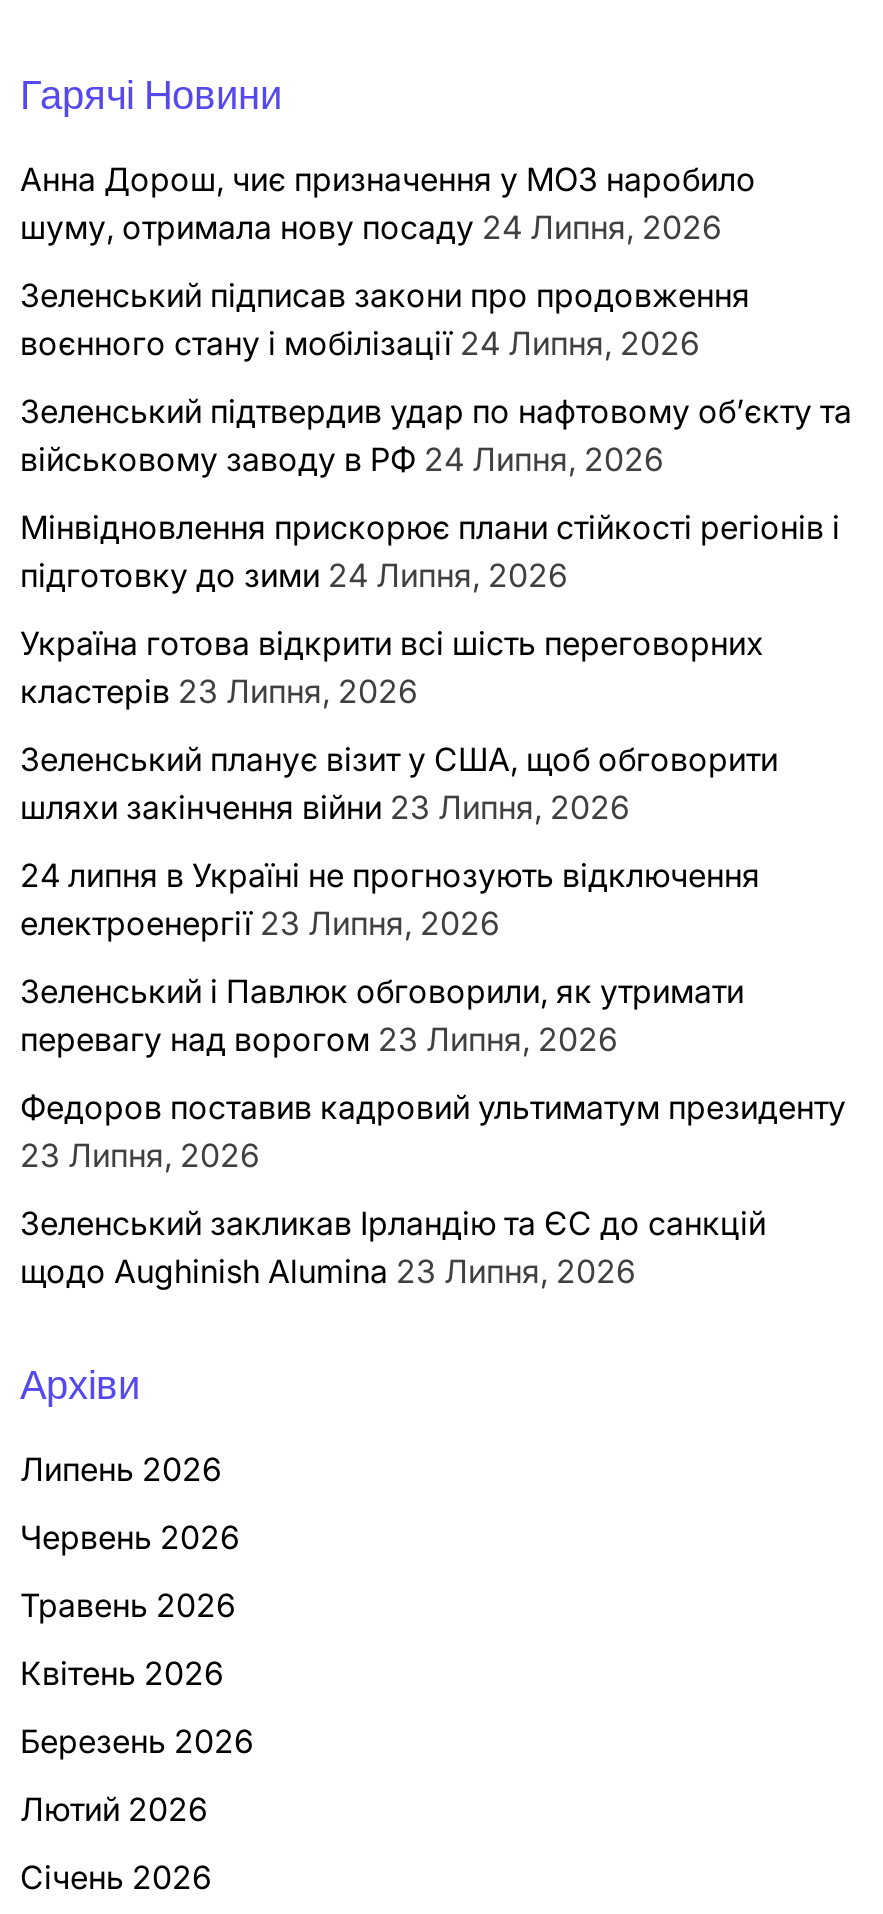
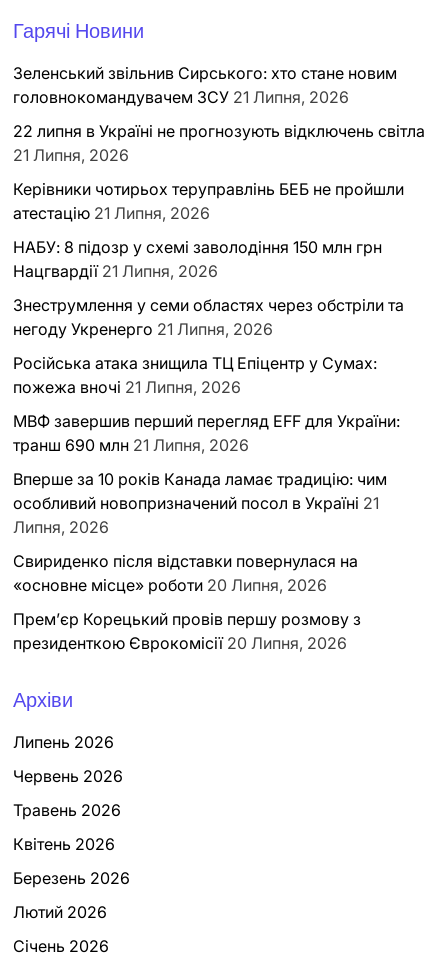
[20,159,756,247] Анна Дорош, чиє призначення у МОЗ наробило | шуму, отримала нову посаду 24 Липня, 2026 -> [13,63,397,107] Зеленський звільнив Сирського: хто стане новим | головнокомандувачем ЗСУ 21 Липня, 2026
[20,275,750,363] Зеленський підписав закони про продовження | воєнного стану і мобілізації 24 Липня, 2026 -> [13,121,425,165] 22 липня в Україні не прогнозують відключень світла | 21 Липня, 2026
[20,391,852,479] Зеленський підтвердив удар по нафтовому об’єкту та | військовому заводу в РФ 24 Липня, 2026 -> [13,179,404,223] Керівники чотирьох теруправлінь БЕБ не пройшли | атестацію 21 Липня, 2026
[20,507,840,595] Мінвідновлення прискорює плани стійкості регіонів і | підготовку до зими 24 Липня, 2026 -> [13,237,382,281] НАБУ: 8 підозр у схемі заволодіння 150 млн грн | Нацгвардії 21 Липня, 2026
[20,623,764,711] Україна готова відкрити всі шість переговорних | кластерів 23 Липня, 2026 -> [13,295,404,339] Знеструмлення у семи областях через обстріли та | негоду Укренерго 21 Липня, 2026
[20,739,778,827] Зеленський планує візит у США, щоб обговорити | шляхи закінчення війни 23 Липня, 2026 -> [13,353,377,397] Російська атака знищила ТЦ Епіцентр у Сумах: | пожежа вночі 21 Липня, 2026
[20,855,760,943] 24 липня в Україні не прогнозують відключення | електроенергії 23 Липня, 2026 -> [13,411,400,455] МВФ завершив перший перегляд EFF для України: | транш 690 млн 21 Липня, 2026
[20,971,744,1059] Зеленський і Павлюк обговорили, як утримати | перевагу над ворогом 23 Липня, 2026 -> [13,469,387,537] Вперше за 10 років Канада ламає традицію: чим | особливий новопризначений посол в Україні 21 | Липня, 2026
[20,1087,846,1175] Федоров поставив кадровий ультиматум президенту | 23 Липня, 2026 -> [13,551,358,595] Свириденко після відставки повернулася на | «основне місце» роботи 20 Липня, 2026
[20,1203,766,1291] Зеленський закликав Ірландію та ЄС до санкцій | щодо Aughinish Alumina 23 Липня, 2026 -> [13,609,361,653] Прем’єр Корецький провів першу розмову з | президенткою Єврокомісії 20 Липня, 2026

